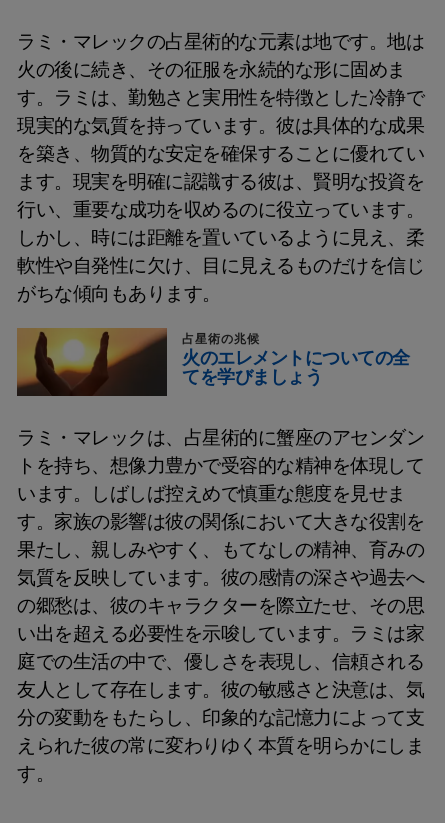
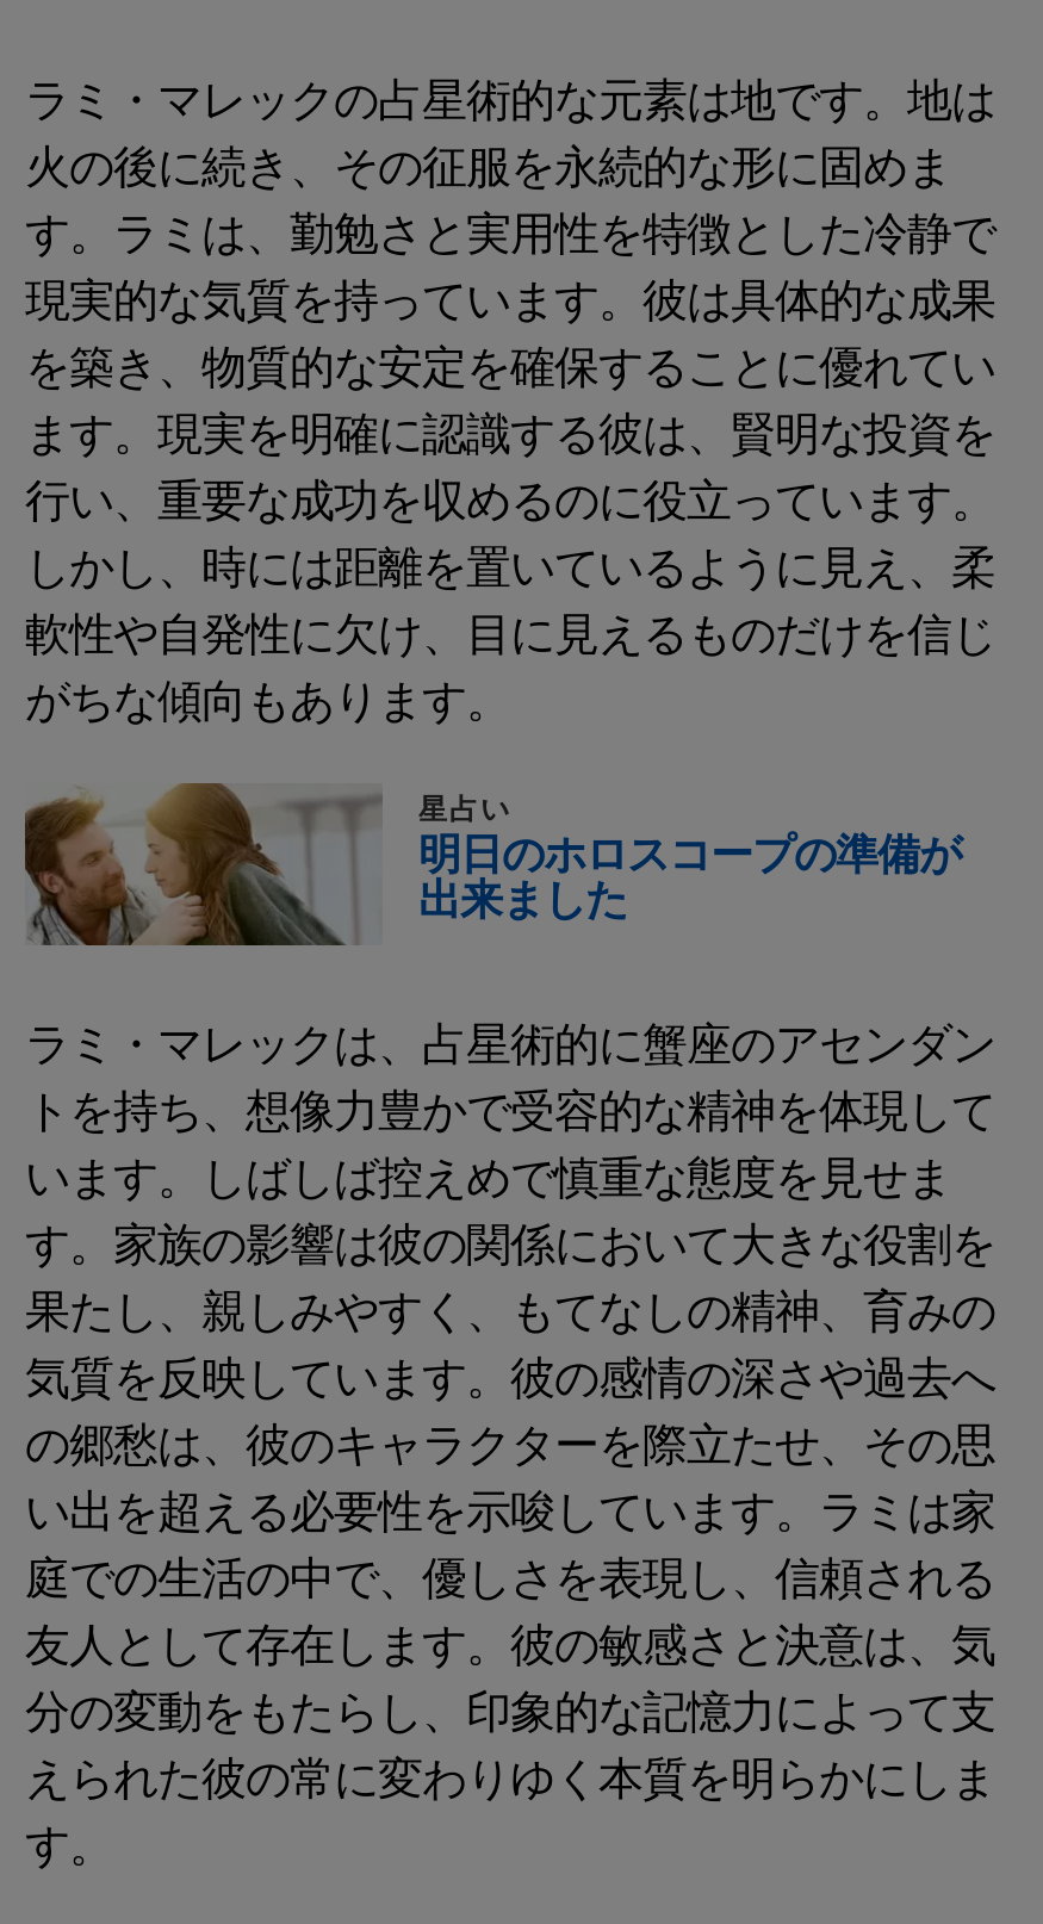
[16,327,409,397] [image] | 占星術の兆候 | 火のエレメントについての全 | てを学びましょう -> [23,781,961,948] [image] | 星占い | 明日のホロスコープの準備が | 出来ました

